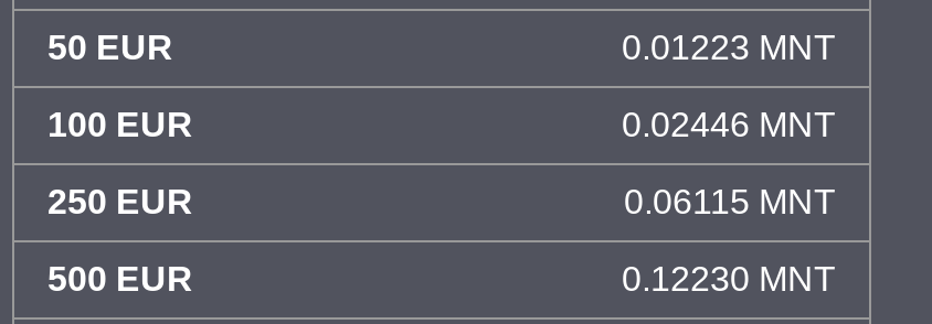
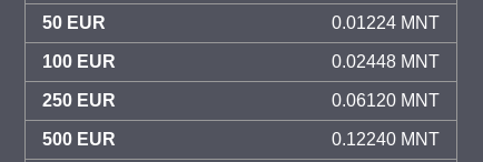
[622,29,836,66] 0.01223 MNT -> [332,13,440,32] 0.01224 MNT
[622,106,836,143] 0.02446 MNT -> [332,52,440,71] 0.02448 MNT
[624,183,836,220] 0.06115 MNT -> [332,91,440,110] 0.06120 MNT
[622,260,836,298] 0.12230 MNT -> [332,130,440,149] 0.12240 MNT

